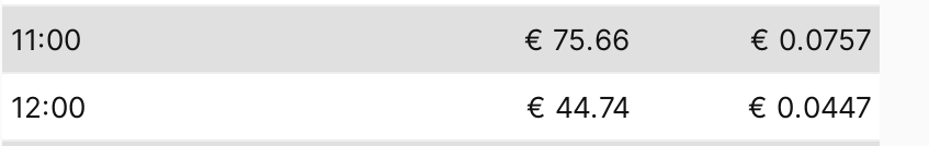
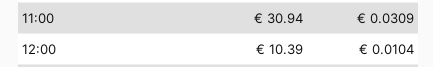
[524,22,630,57] € 75.66 -> [254,10,303,26] € 30.94
[750,22,871,57] € 0.0757 -> [357,10,414,26] € 0.0309
[526,89,630,124] € 44.74 -> [256,41,303,57] € 10.39
[748,89,871,124] € 0.0447 -> [359,41,414,57] € 0.0104

